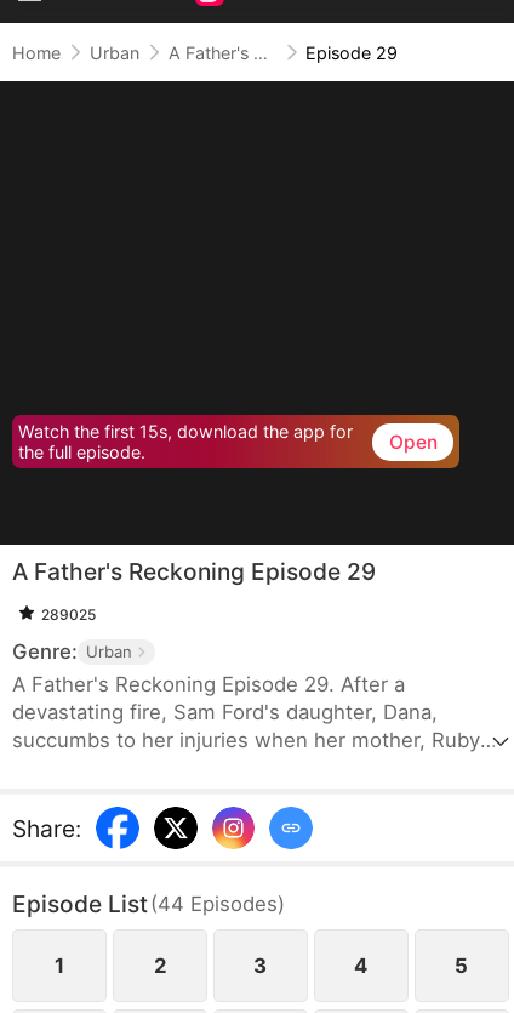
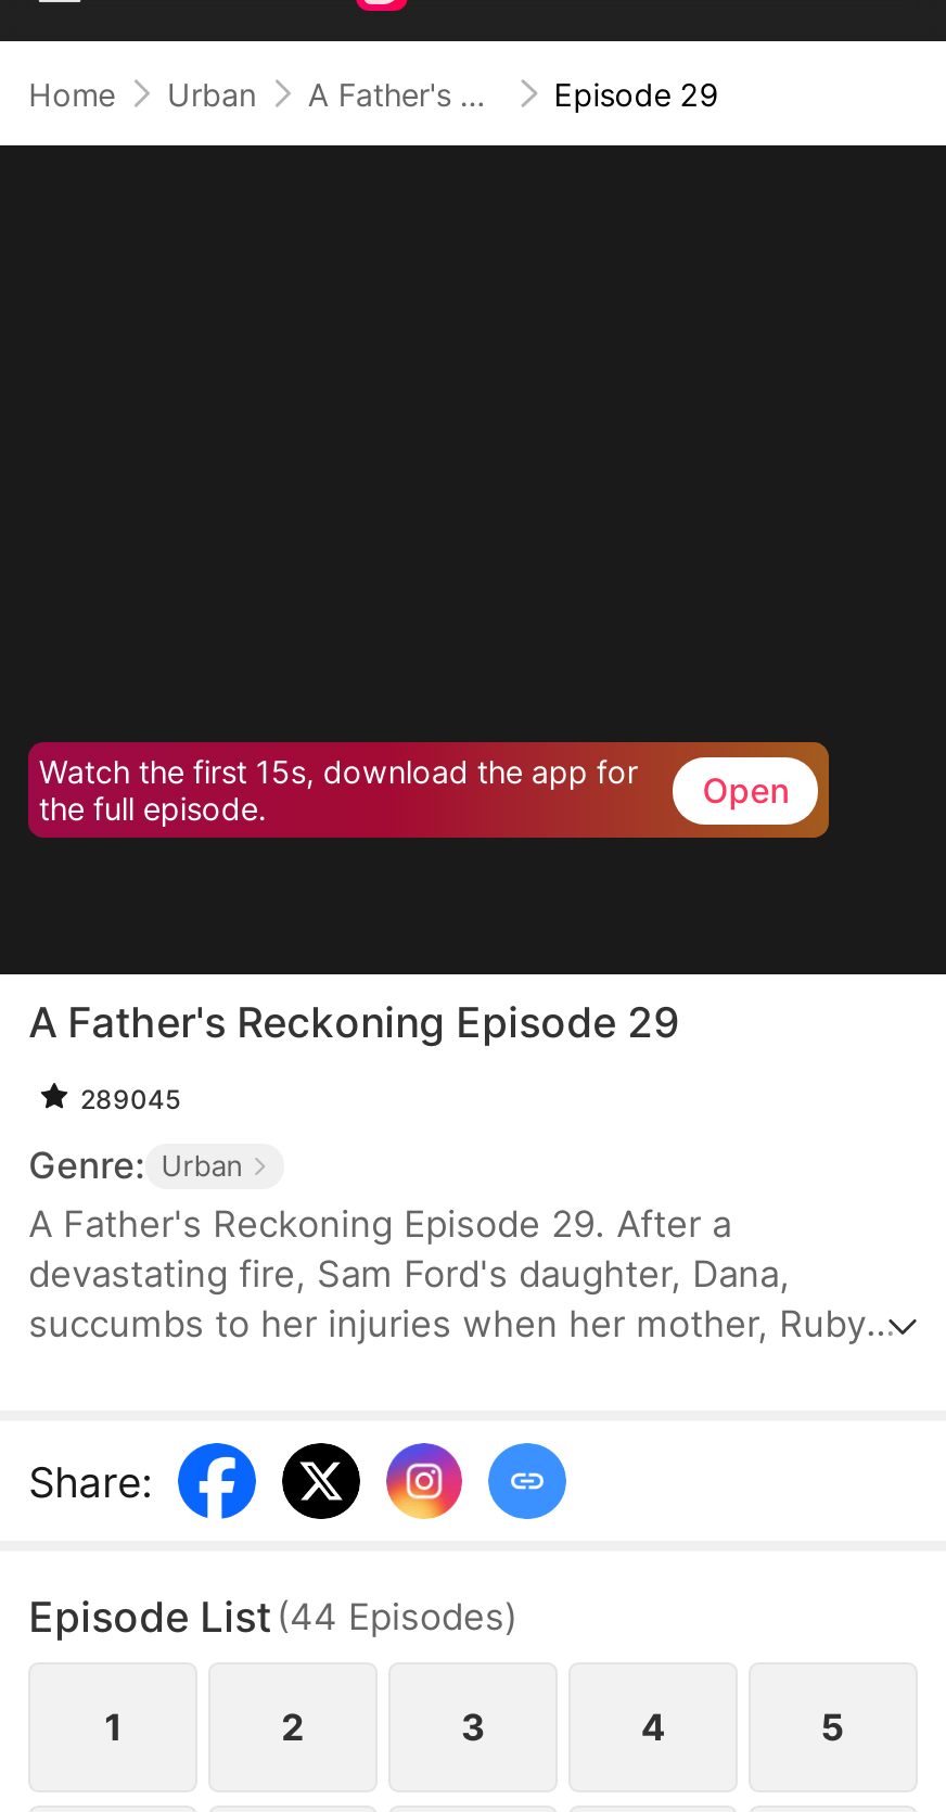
[41,605,96,623] 289025 -> [80,1082,180,1115] 289045

